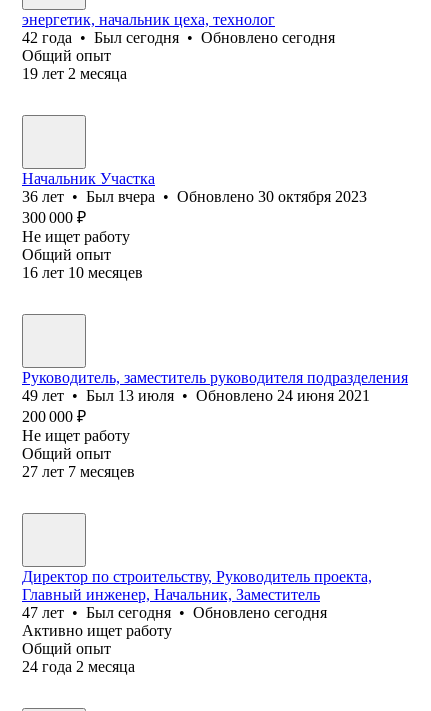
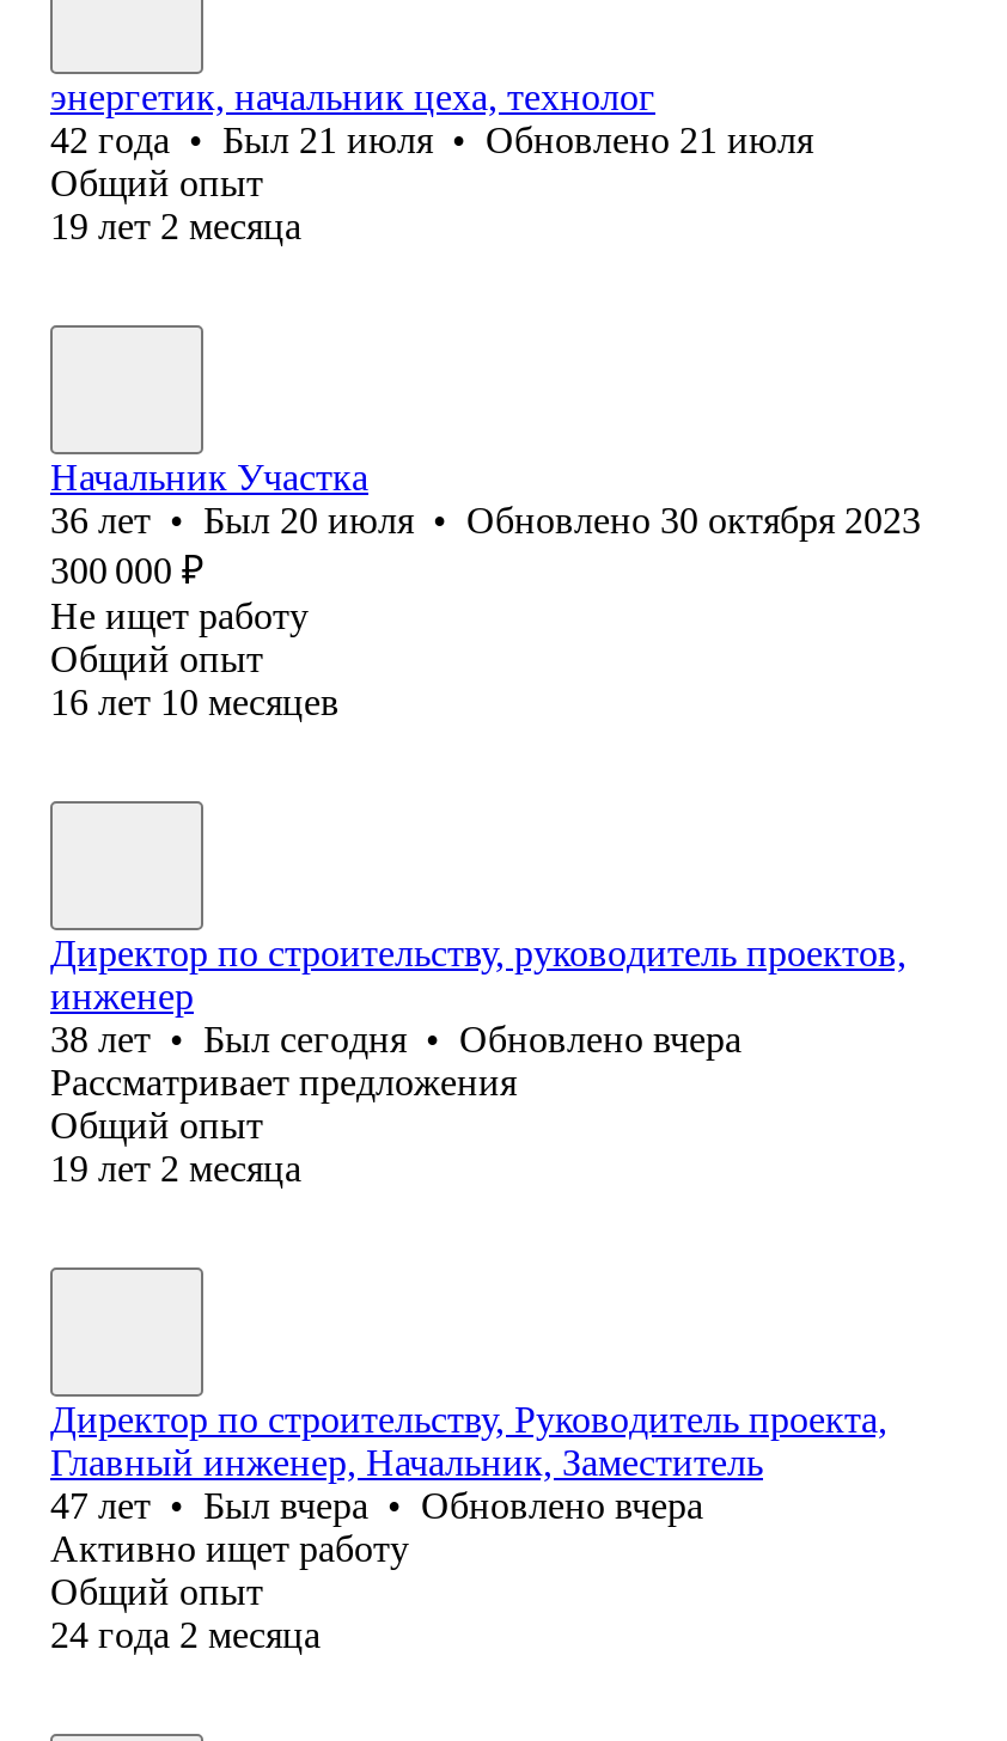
[22,29,335,46] 42 года • Был сегодня • Обновлено сегодня -> [50,119,813,160] 42 года • Был 21 июля • Обновлено 21 июля
[22,188,367,205] 36 лет • Был вчера • Обновлено 30 октября 2023 -> [50,500,921,540] 36 лет • Был 20 июля • Обновлено 30 октября 2023
[22,369,408,444] Руководитель, заместитель руководителя подразделения | 49 лет • Был 13 июля • Обновлено 24 июня 2021 | 200 000 ₽ | Не ищет работу -> [50,932,907,1102] Директор по строительству, руководитель проектов, | инженер | 38 лет • Был сегодня • Обновлено вчера | Рассматривает предложения
[22,463,135,480] 27 лет 7 месяцев -> [50,1148,301,1188] 19 лет 2 месяца
[22,604,327,621] 47 лет • Был сегодня • Обновлено сегодня -> [50,1485,703,1526] 47 лет • Был вчера • Обновлено вчера

